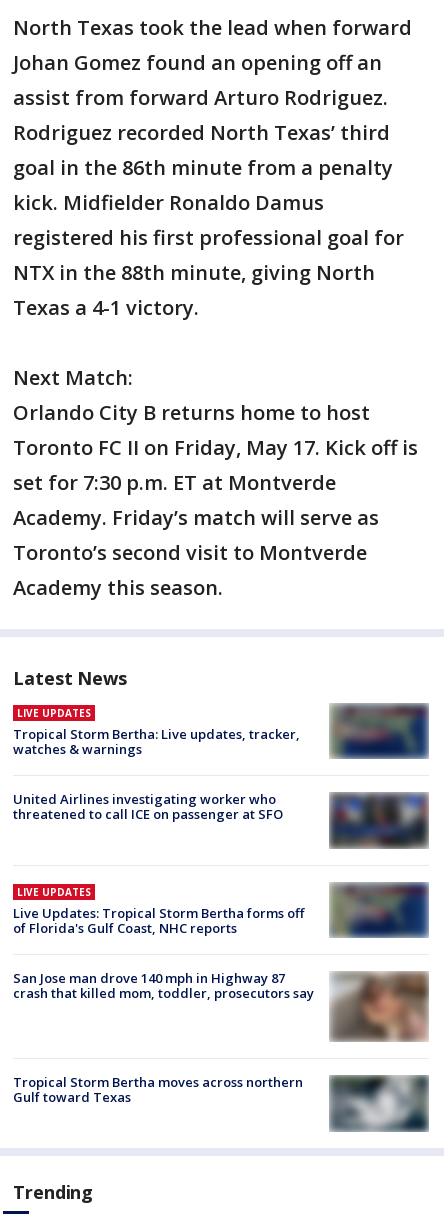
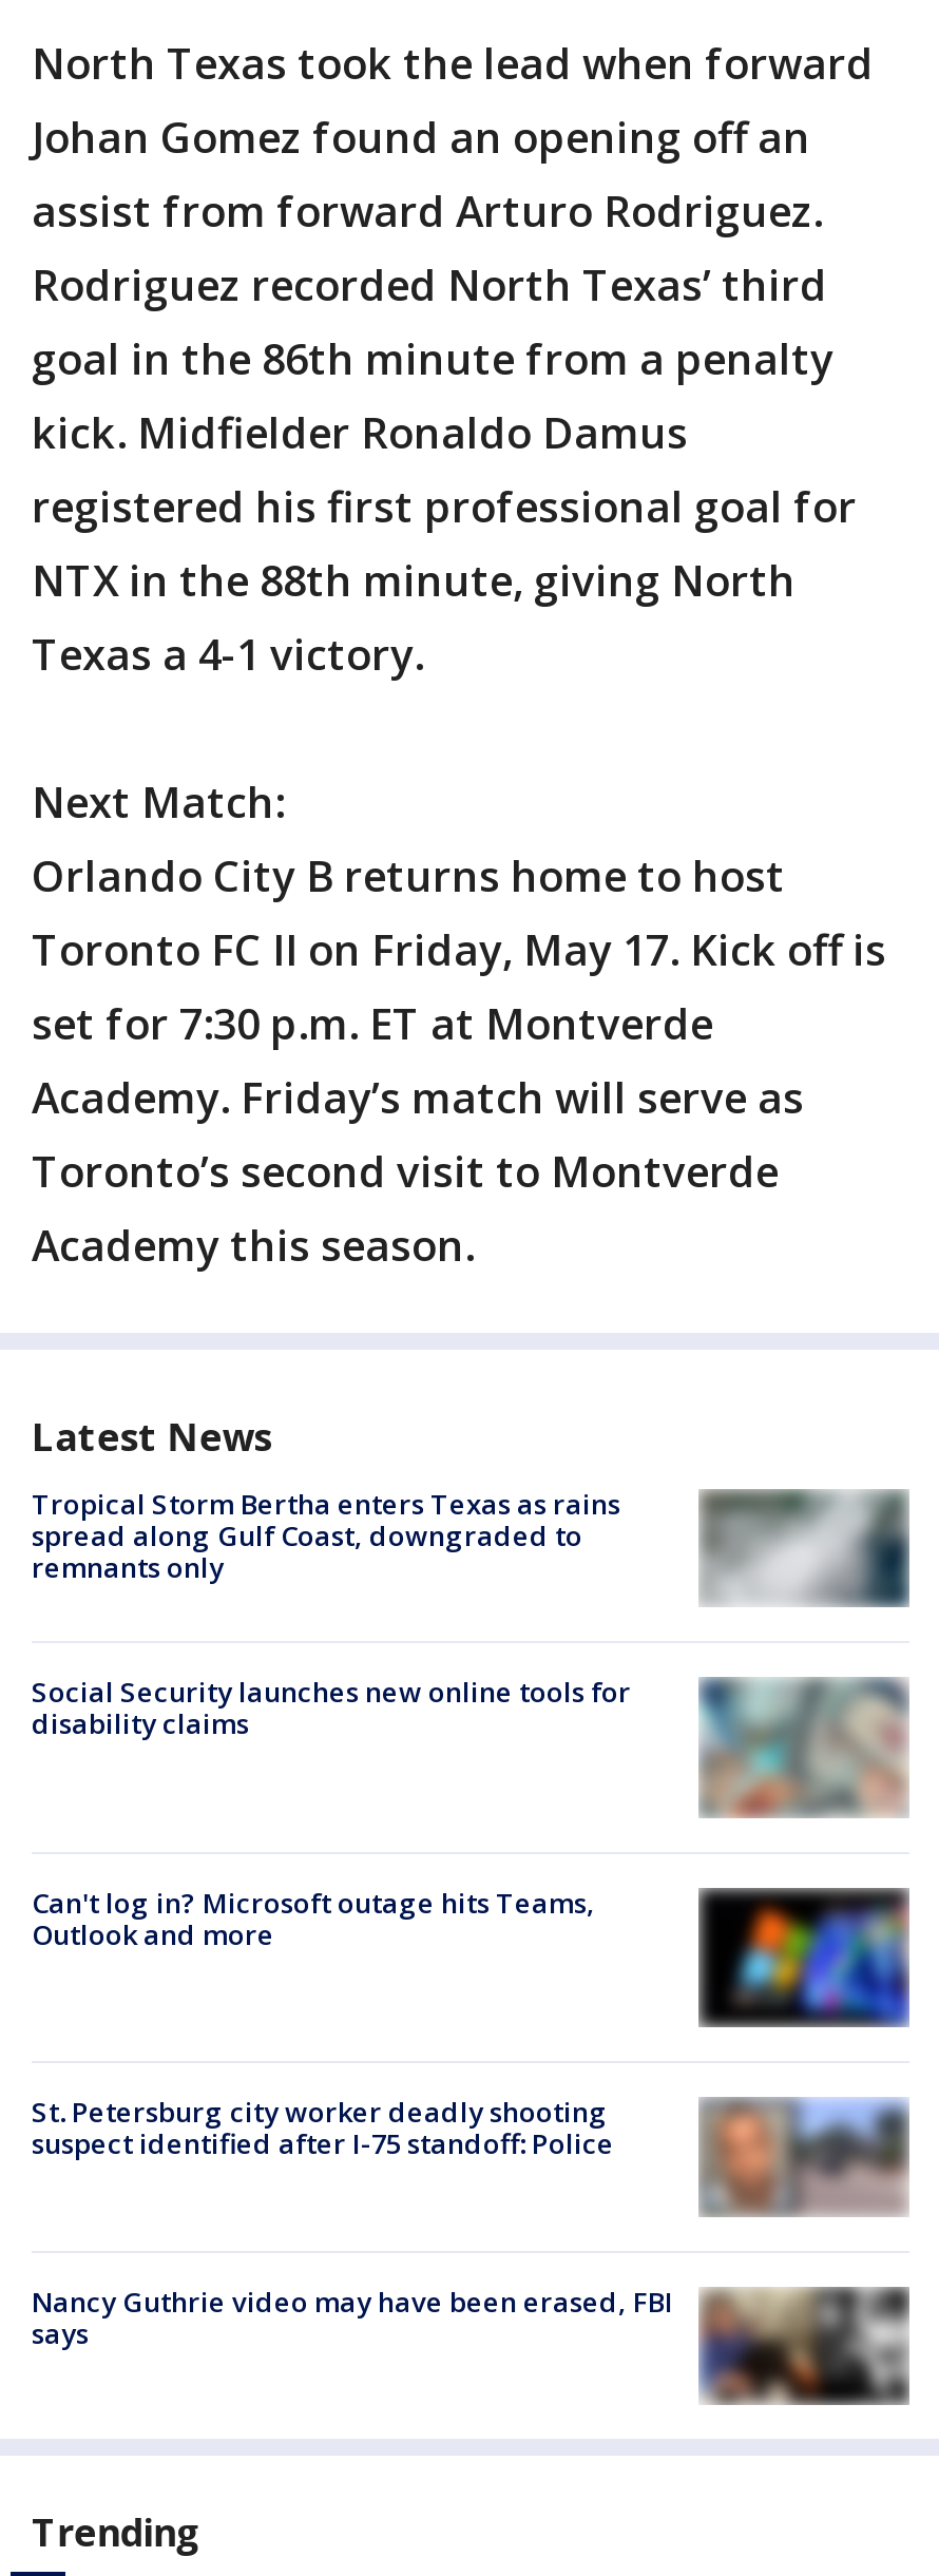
[13,704,428,759] [image] | LIVE UPDATES | Tropical Storm Bertha: Live updates, tracker, | watches & warnings -> [32,1485,909,1607] [image] | Tropical Storm Bertha enters Texas as rains | spread along Gulf Coast, downgraded to | remnants only
[13,790,283,823] United Airlines investigating worker who | threatened to call ICE on passenger at SFO -> [32,1674,631,1743] Social Security launches new online tools for | disability claims
[329,792,429,854] [image] -> [698,1679,909,1820] [image]
[13,885,304,937] LIVE UPDATES | Live Updates: Tropical Storm Bertha forms off | of Florida's Gulf Coast, NHC reports -> [32,1883,595,1953] Can't log in? Microsoft outage hits Teams, | Outlook and more
[329,881,430,953] [image] -> [696,1877,912,2029] [image]
[13,969,314,1002] San Jose man drove 140 mph in Highway 87 | crash that killed mom, toddler, prosecutors say -> [32,2093,614,2163] St. Petersburg city worker deadly shooting | suspect identified after I-75 standoff: Police
[329,970,430,1040] [image] -> [701,2065,909,2209] [image]
[13,1073,428,1132] [image] | Tropical Storm Bertha moves across northern | Gulf toward Texas -> [32,2282,905,2407] [image] | Nancy Guthrie video may have been erased, FBI | says

